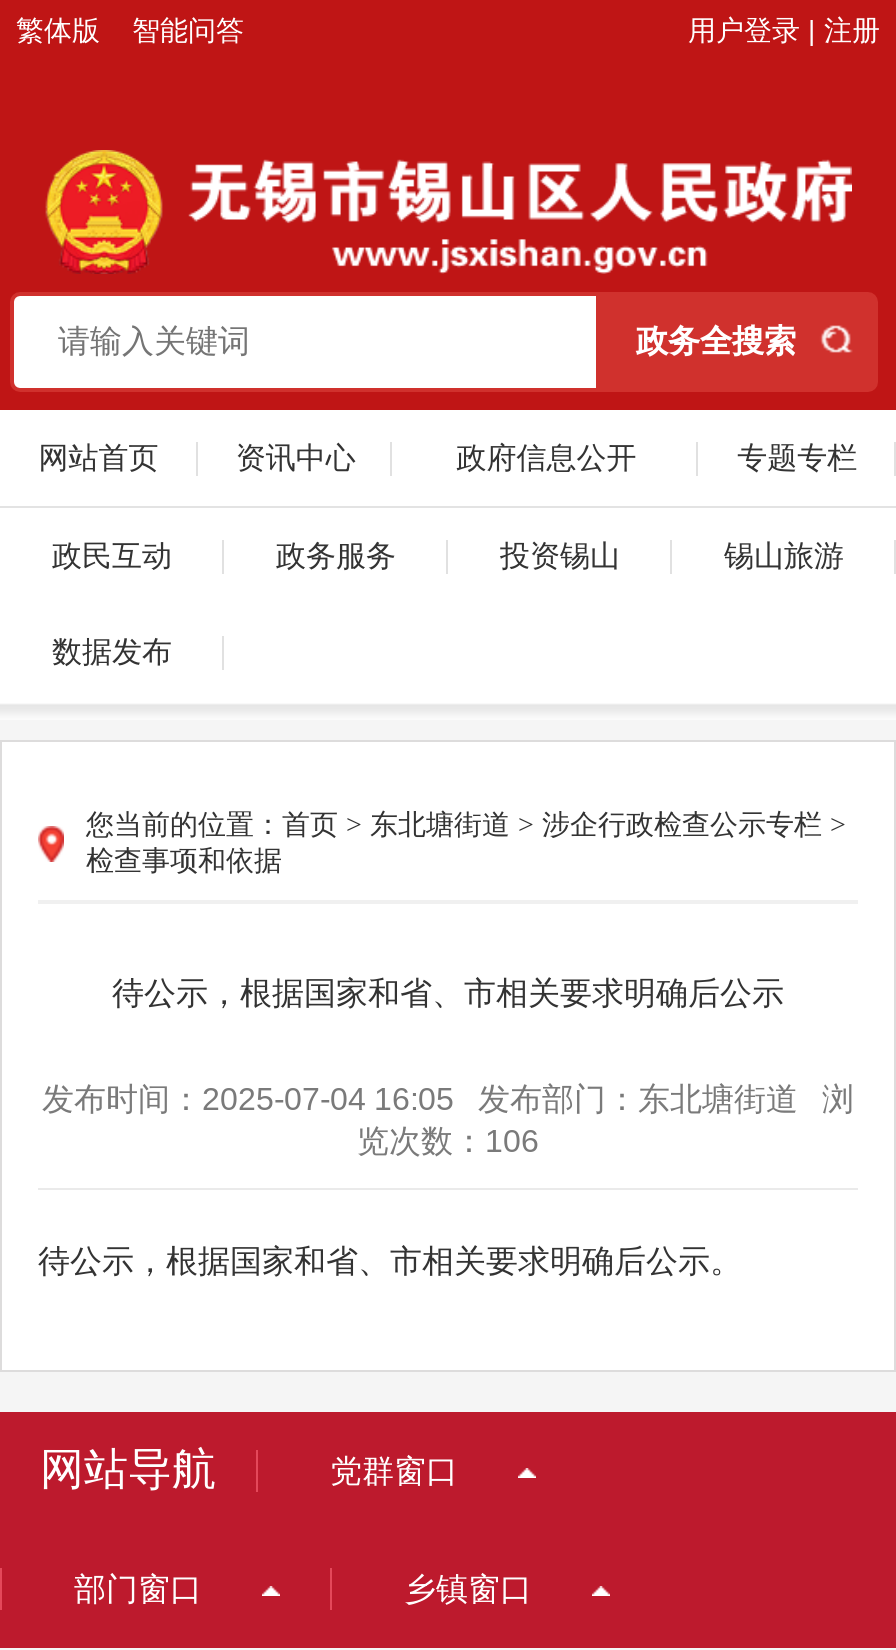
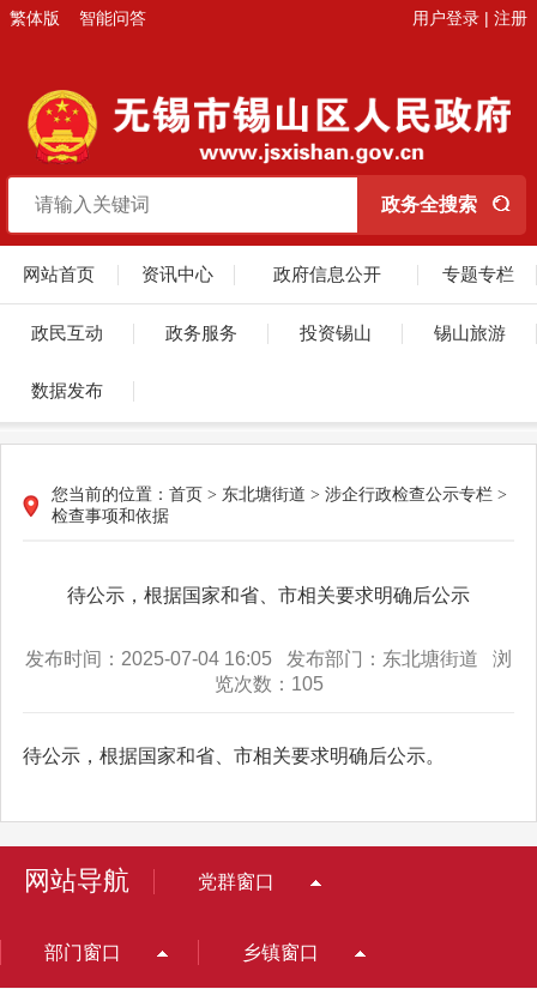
[357,1124,539,1158] 览次数：106 -> [214,674,323,694] 览次数：105

